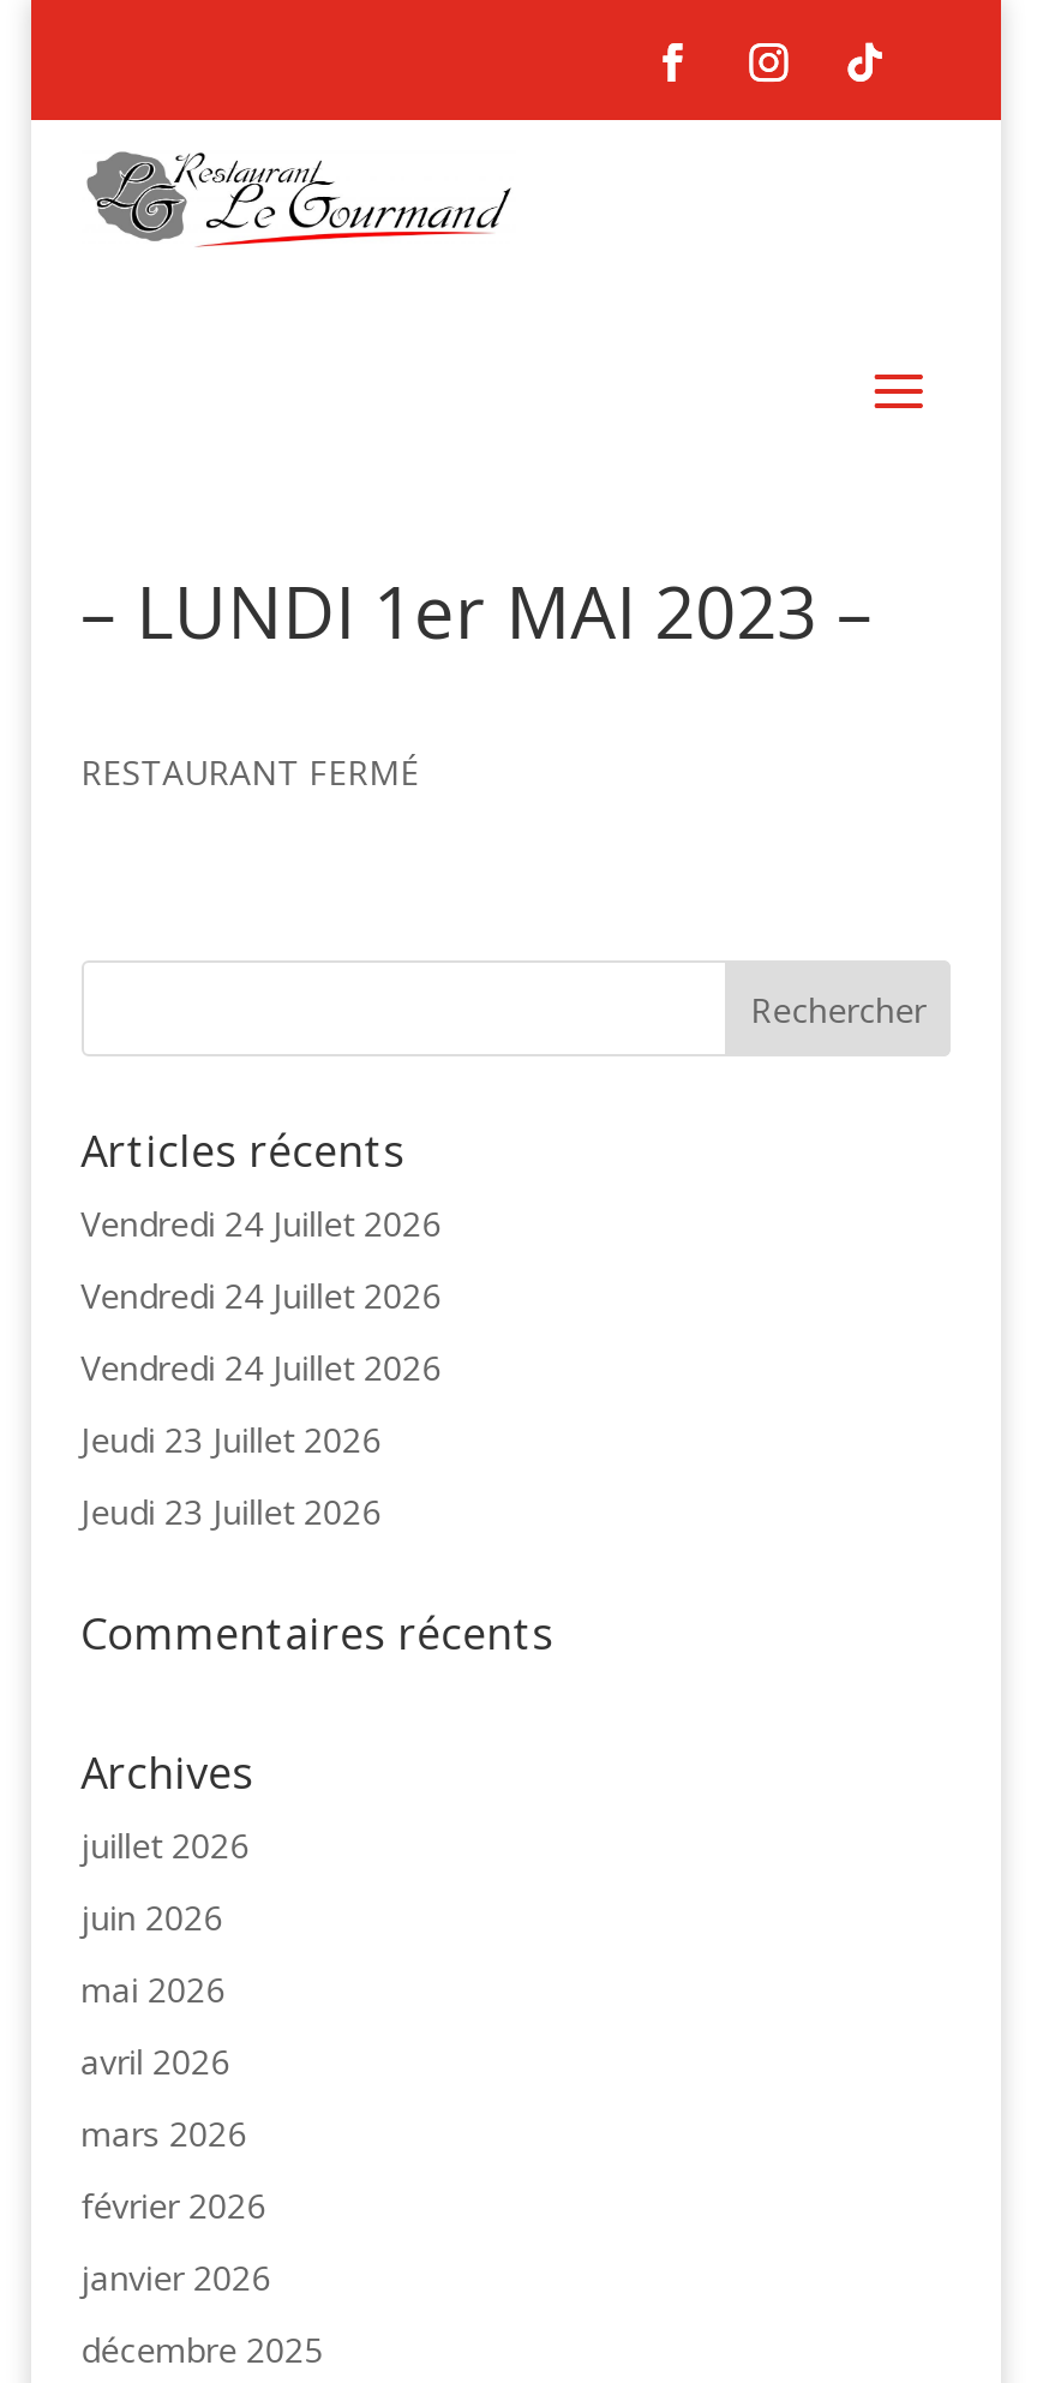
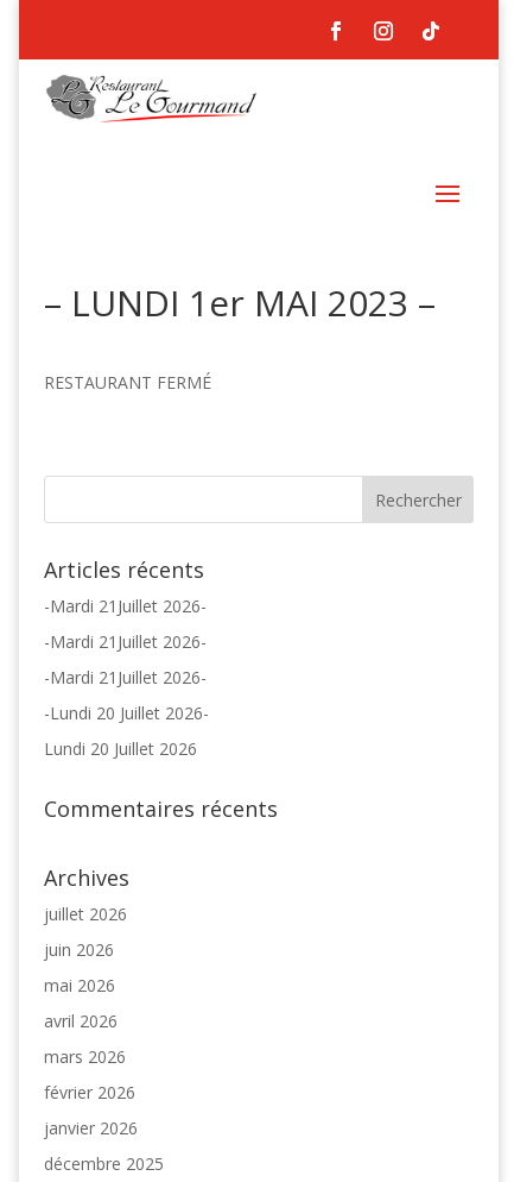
[81,1200,441,1246] Vendredi 24 Juillet 2026 -> [43,594,206,617] -Mardi 21Juillet 2026-
[81,1272,441,1318] Vendredi 24 Juillet 2026 -> [43,630,206,653] -Mardi 21Juillet 2026-
[81,1344,441,1390] Vendredi 24 Juillet 2026 -> [43,666,206,688] -Mardi 21Juillet 2026-
[81,1416,381,1462] Jeudi 23 Juillet 2026 -> [43,701,208,724] -Lundi 20 Juillet 2026-
[81,1488,381,1534] Jeudi 23 Juillet 2026 -> [43,737,197,760] Lundi 20 Juillet 2026

